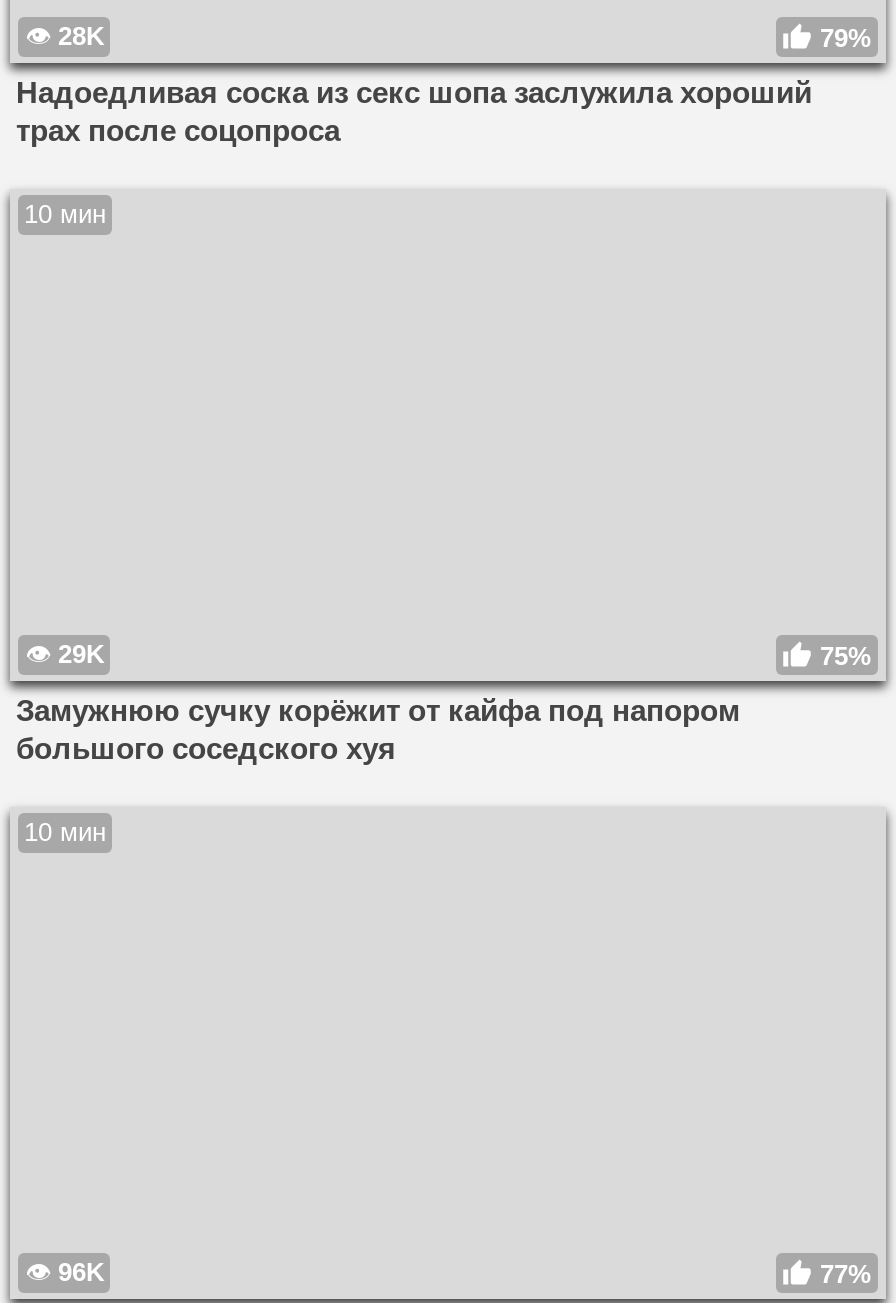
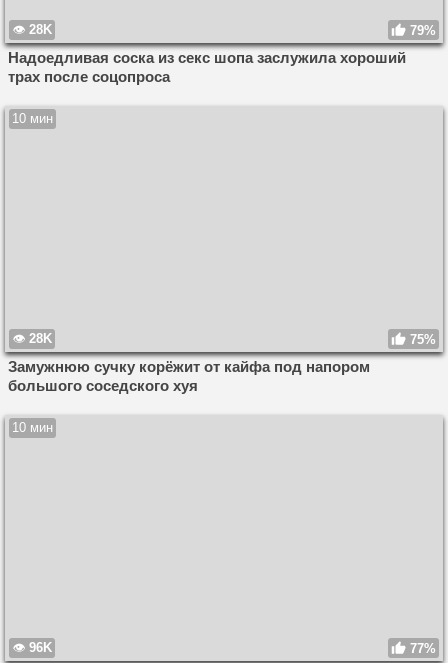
[58,639,104,669] 29K -> [29,331,52,346] 28K

